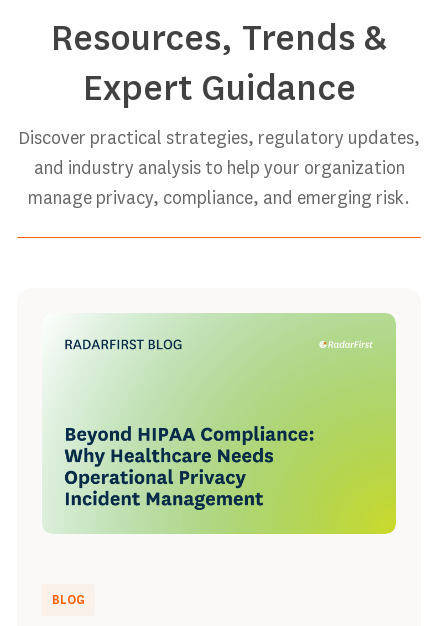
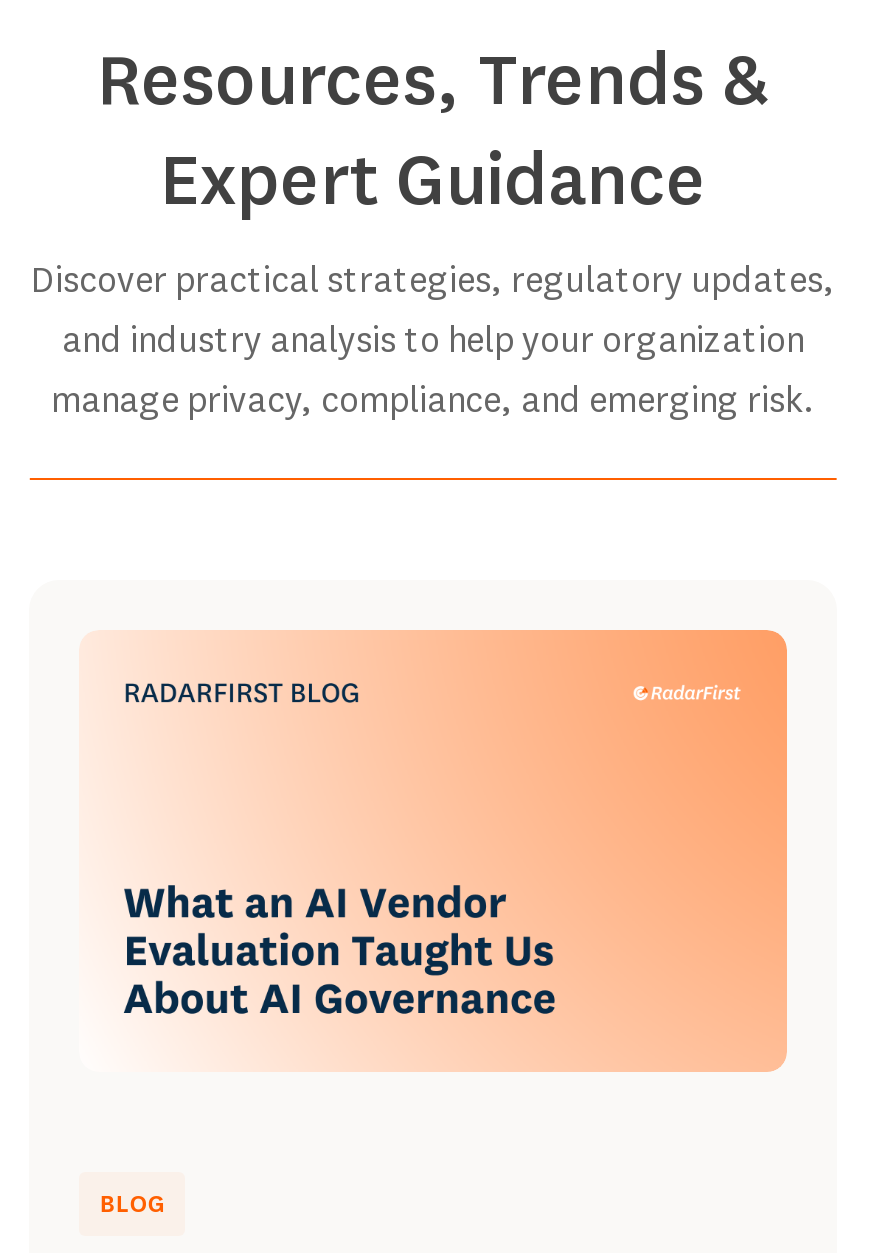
[43,313,397,535] [image] -> [81,628,789,1072] [image]

